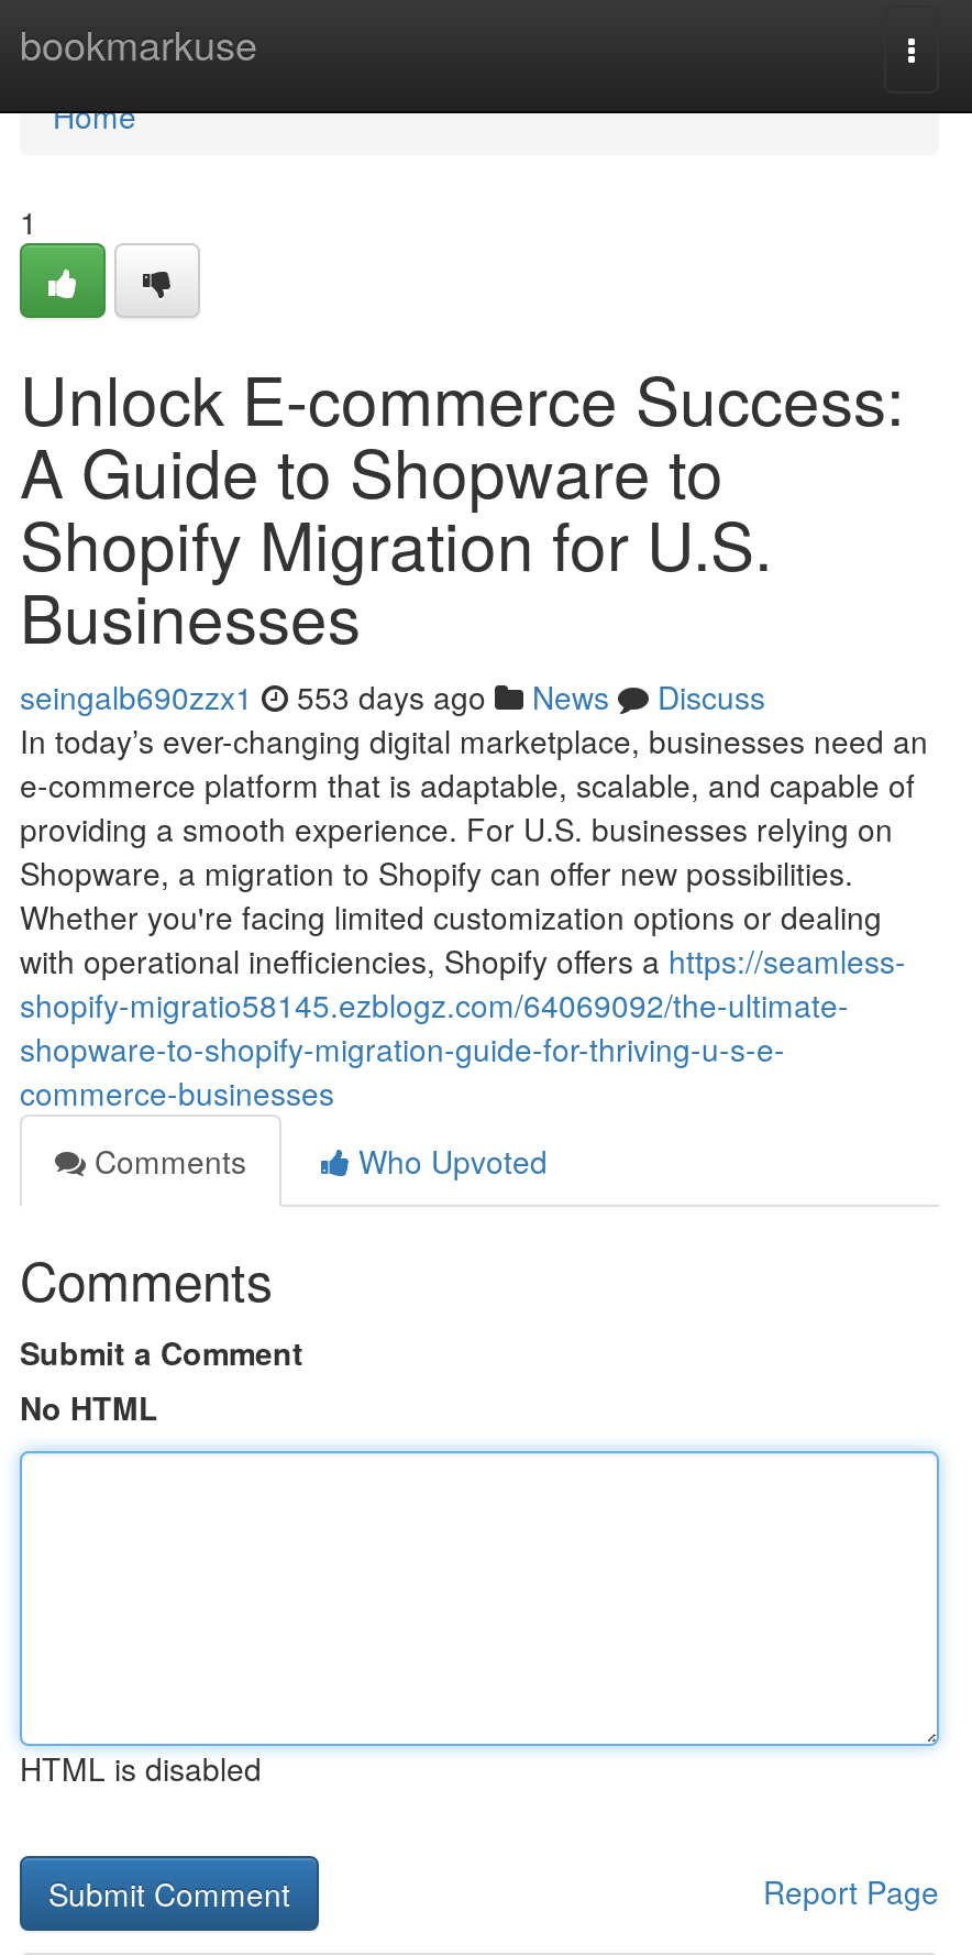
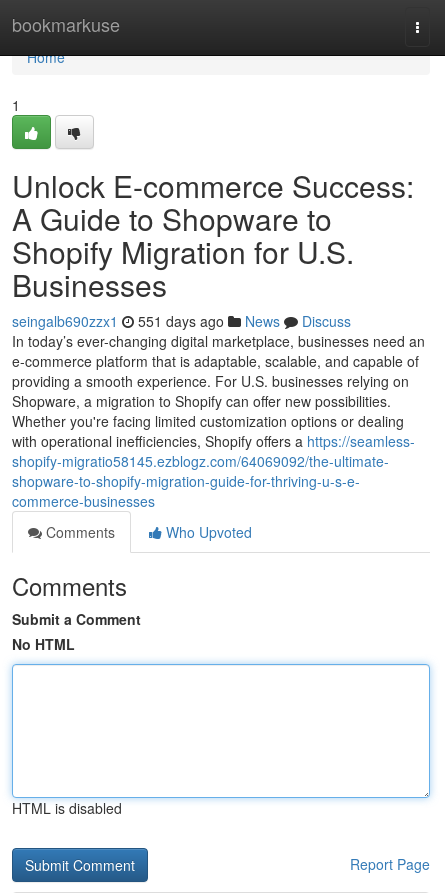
[20,674,765,718] seingalb690zzx1 553 days ago News Discuss -> [12,311,351,331] seingalb690zzx1 551 days ago News Discuss

